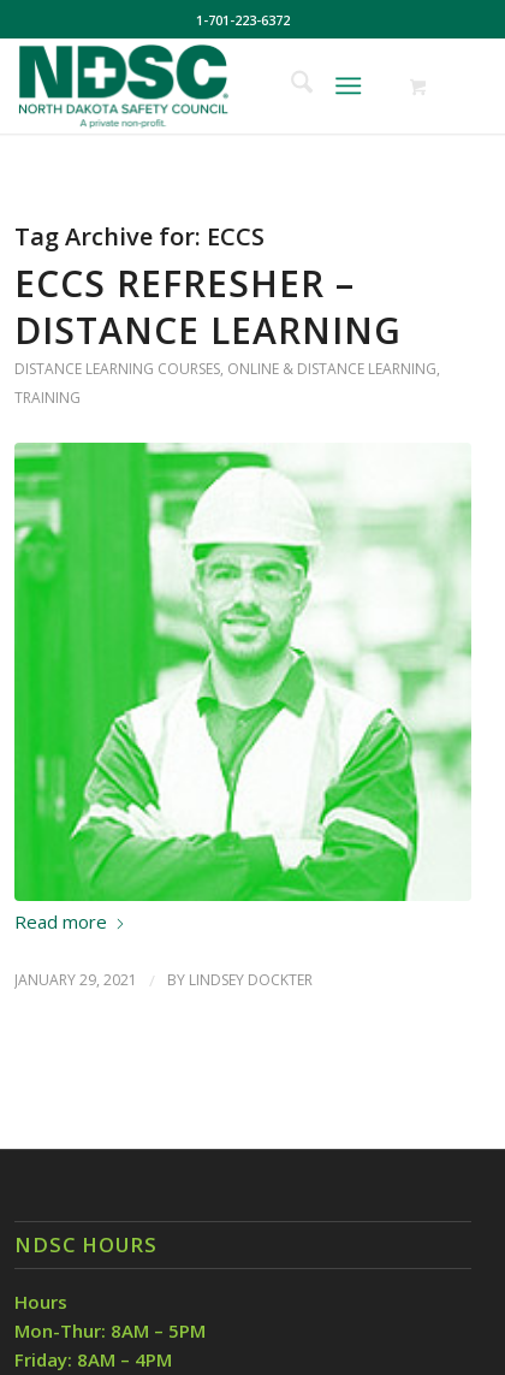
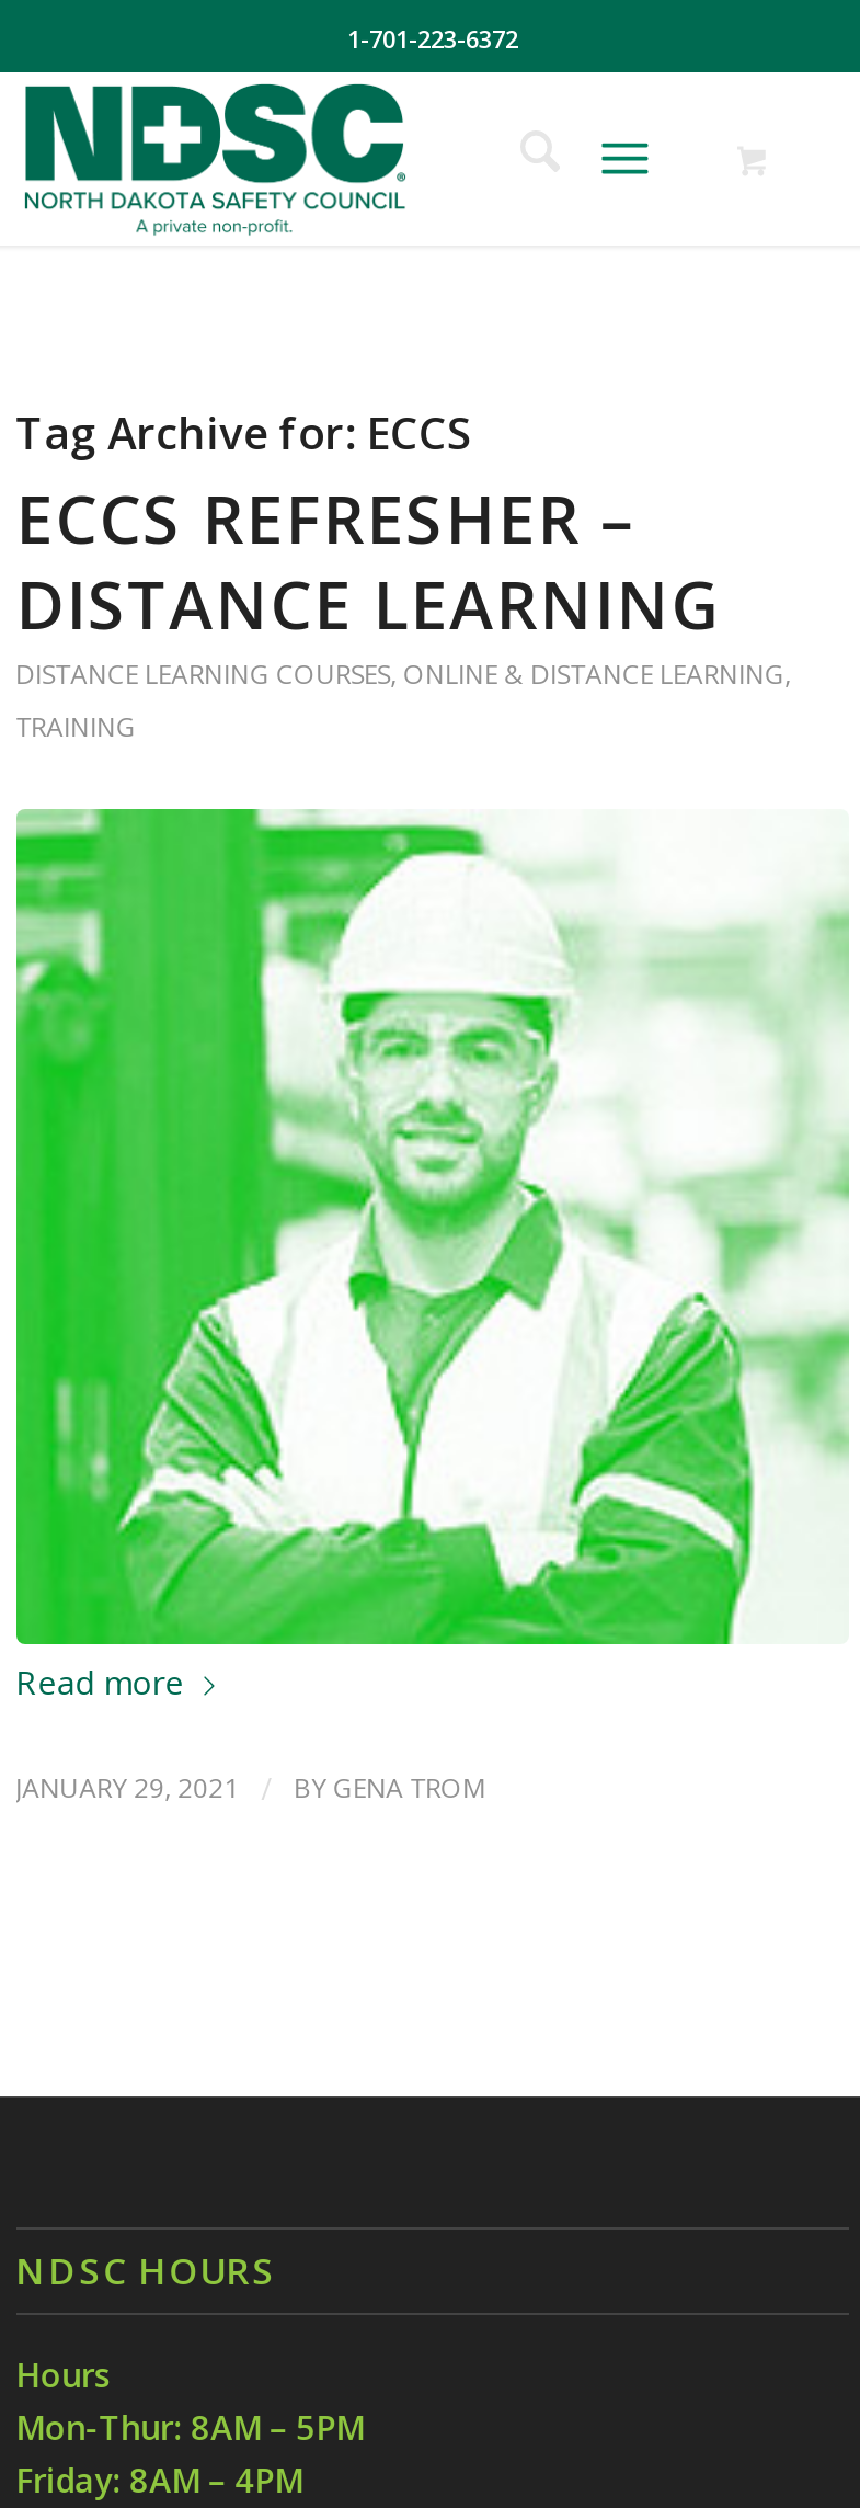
[14,969,312,991] JANUARY 29, 2021 / BY LINDSEY DOCKTER -> [16,1769,487,1808] JANUARY 29, 2021 / BY GENA TROM

